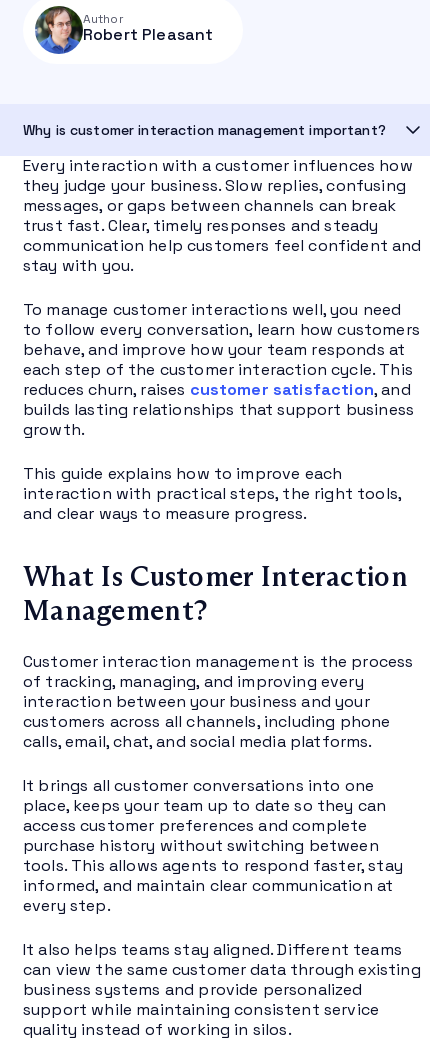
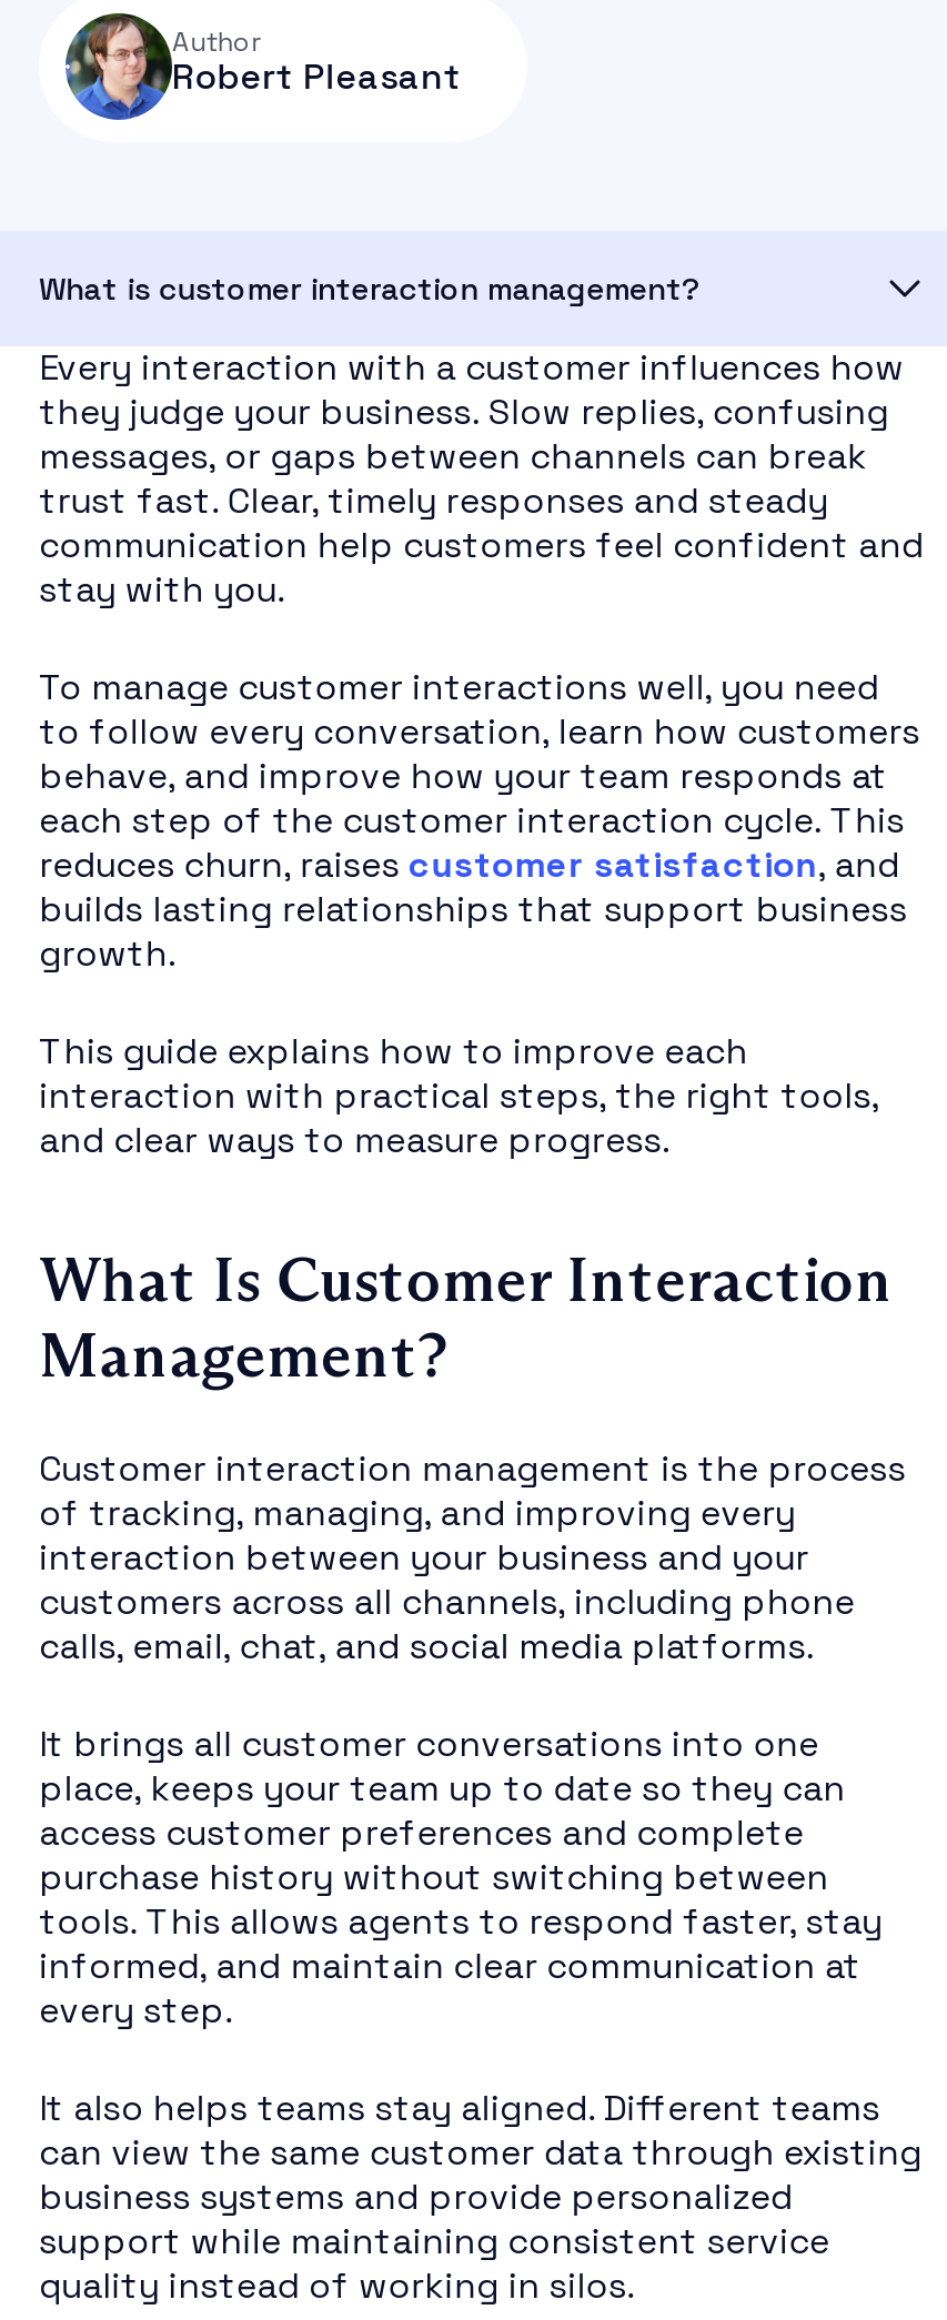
[23,121,386,139] Why is customer interaction management important? -> [39,269,700,309] What is customer interaction management?

